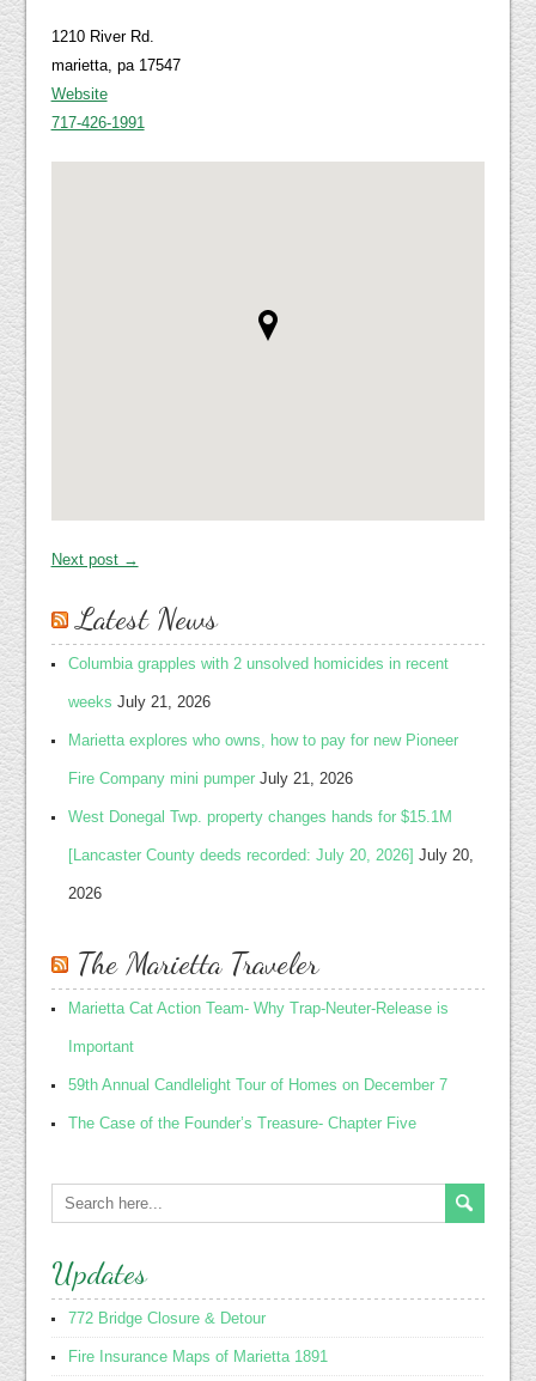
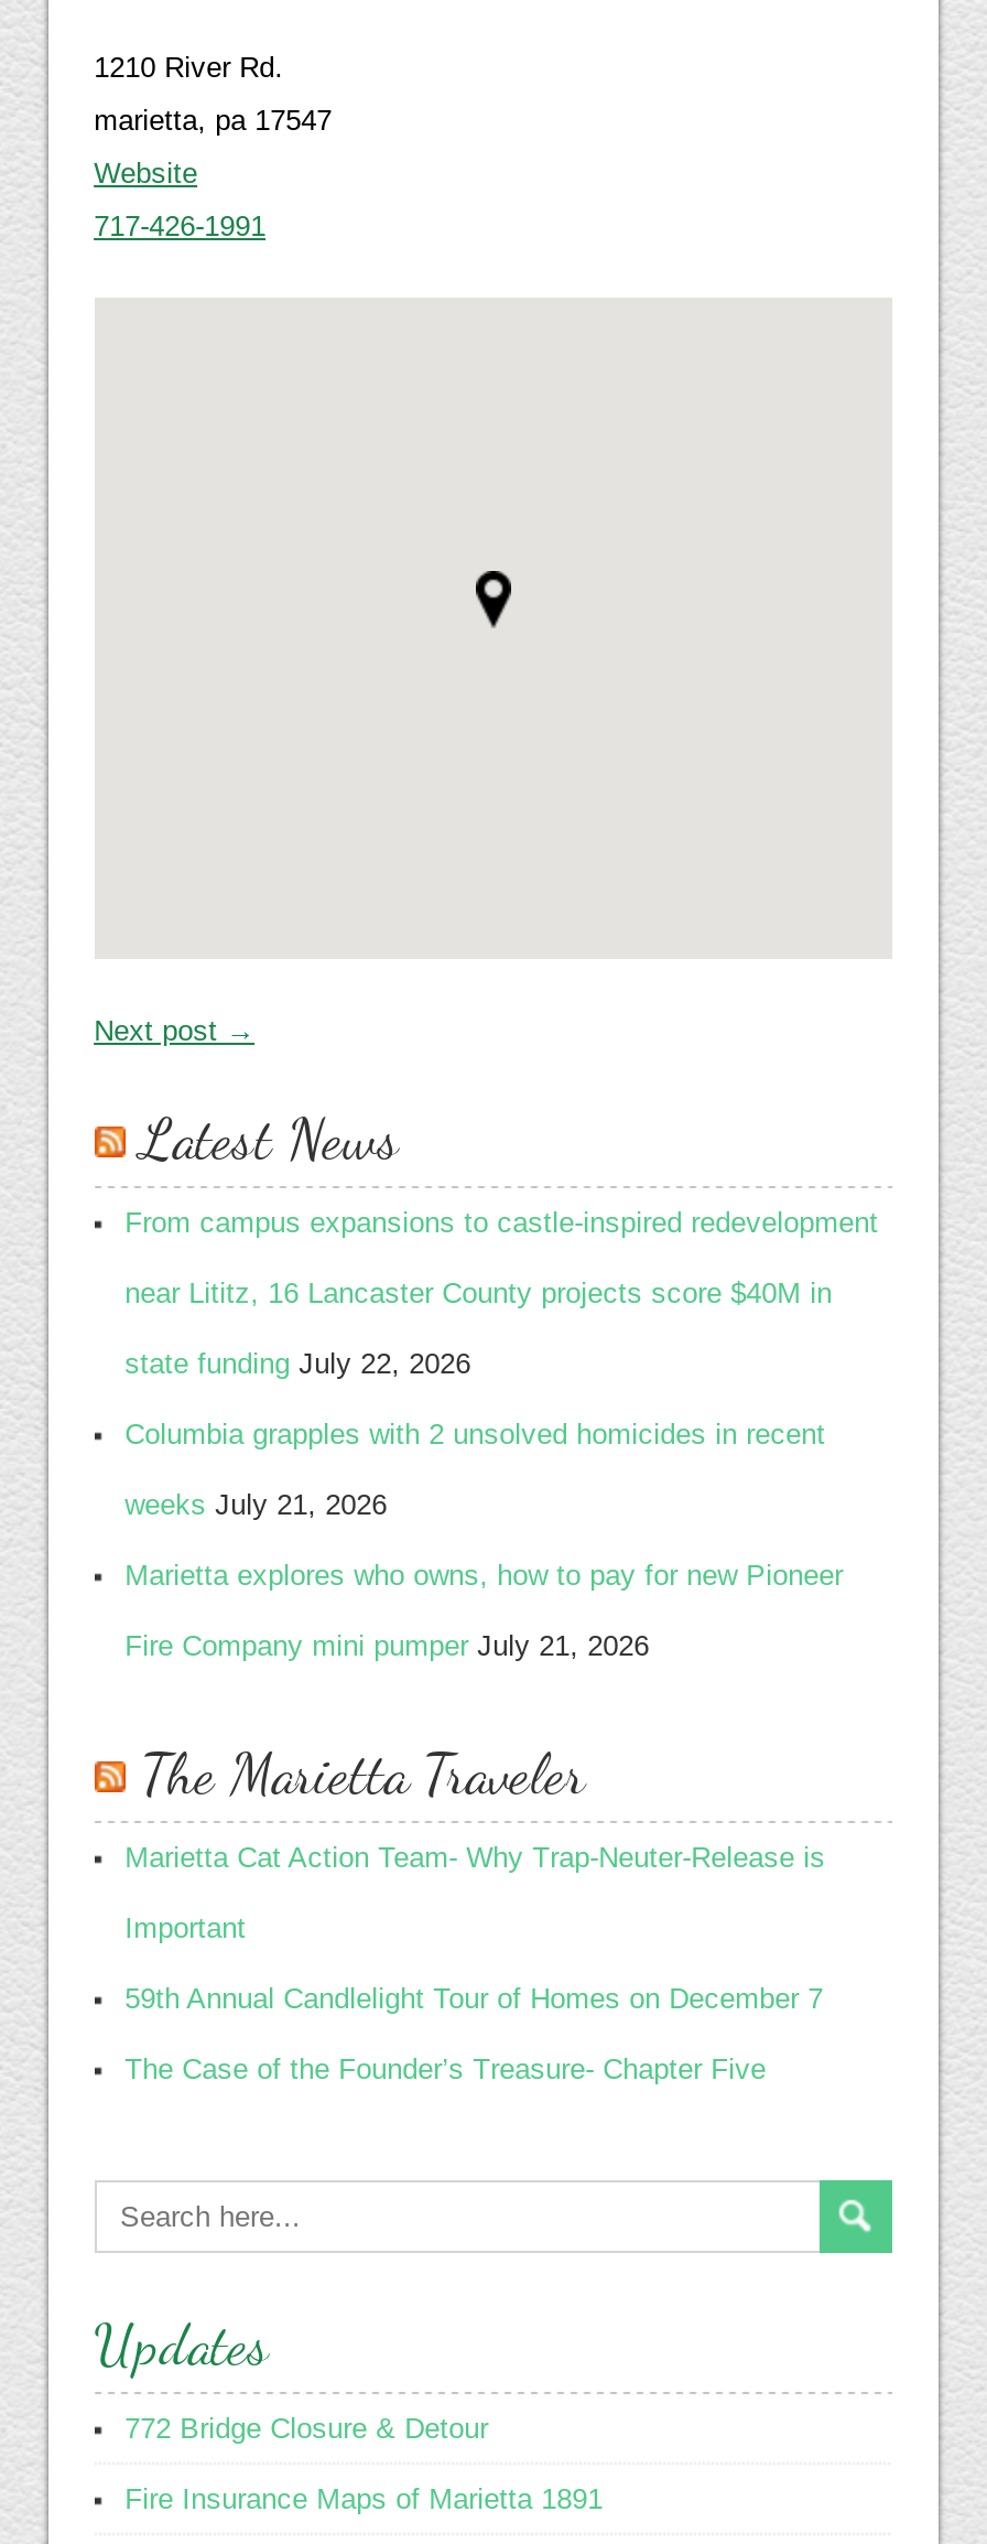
none -> [125,1206,878,1380] From campus expansions to castle-inspired redevelopment | near Lititz, 16 Lancaster County projects score $40M in | state funding July 22, 2026
moved [68,655,458,787] -> [125,1417,843,1662]: Columbia grapples with 2 unsolved homicides in recent | weeks July 21, 2026 | Marietta explores who owns, how to pay for new Pioneer | Fire Company mini pumper July 21, 2026
[68,808,473,902] West Donegal Twp. property changes hands for $15.1M | [Lancaster County deeds recorded: July 20, 2026] July 20, | 2026 -> none

